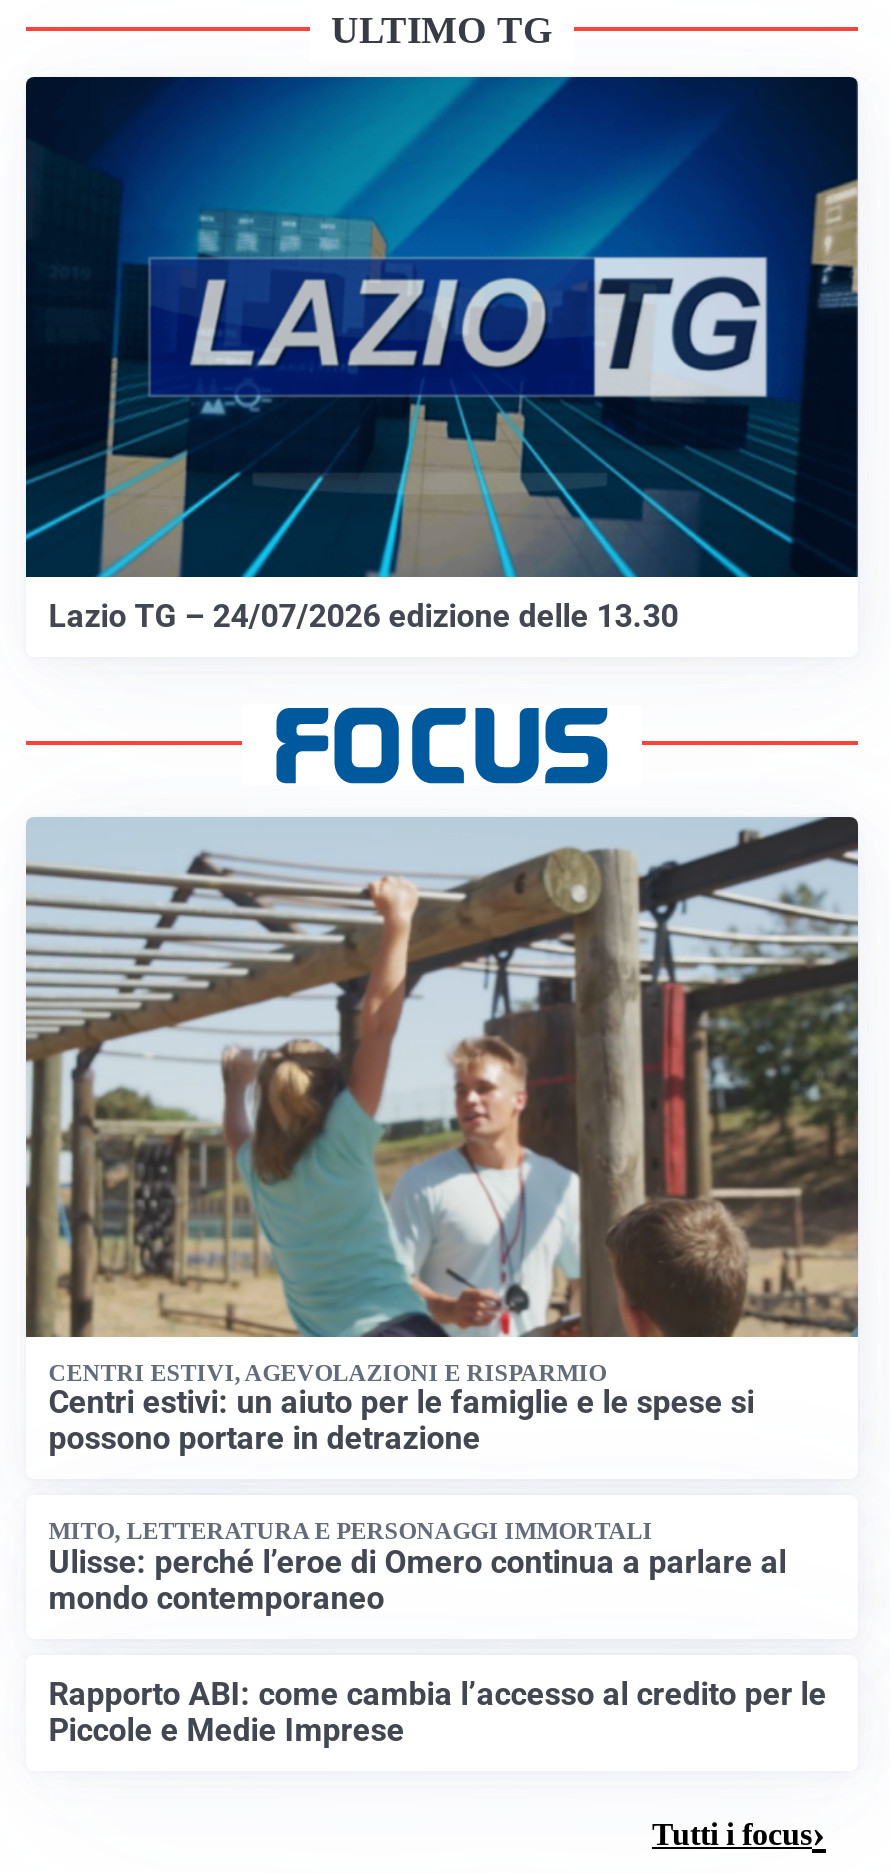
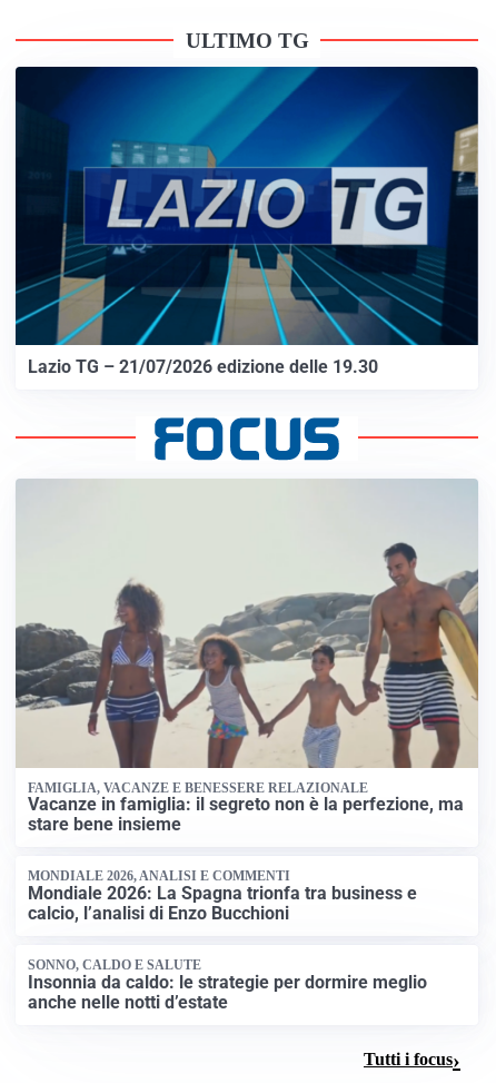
[48,596,678,634] Lazio TG – 24/07/2026 edizione delle 13.30 -> [28,356,378,377] Lazio TG – 21/07/2026 edizione delle 19.30
[24,817,860,1457] [image] | CENTRI ESTIVI, AGEVOLAZIONI E RISPARMIO | Centri estivi: un aiuto per le famiglie e le spese si | possono portare in detrazione -> [16,480,478,835] [image] | FAMIGLIA, VACANZE E BENESSERE RELAZIONALE | Vacanze in famiglia: il segreto non è la perfezione, ma | stare bene insieme
[48,1518,786,1617] MITO, LETTERATURA E PERSONAGGI IMMORTALI | Ulisse: perché l’eroe di Omero continua a parlare al | mondo contemporaneo -> [28,869,417,924] MONDIALE 2026, ANALISI E COMMENTI | Mondiale 2026: La Spagna trionfa tra business e | calcio, l’analisi di Enzo Bucchioni
[48,1675,826,1749] Rapporto ABI: come cambia l’accesso al credito per le | Piccole e Medie Imprese -> [28,957,427,1012] SONNO, CALDO E SALUTE | Insonnia da caldo: le strategie per dormire meglio | anche nelle notti d’estate

